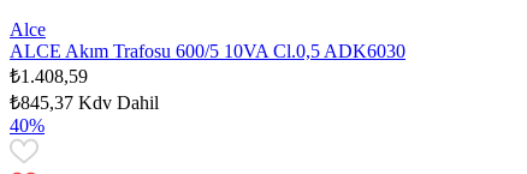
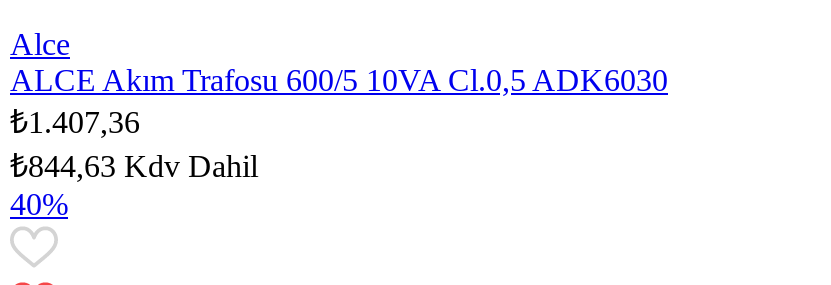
[10,66,88,86] ₺1.408,59 -> [10,105,140,139] ₺1.407,36
[10,92,159,113] ₺845,37 Kdv Dahil -> [10,149,258,183] ₺844,63 Kdv Dahil

